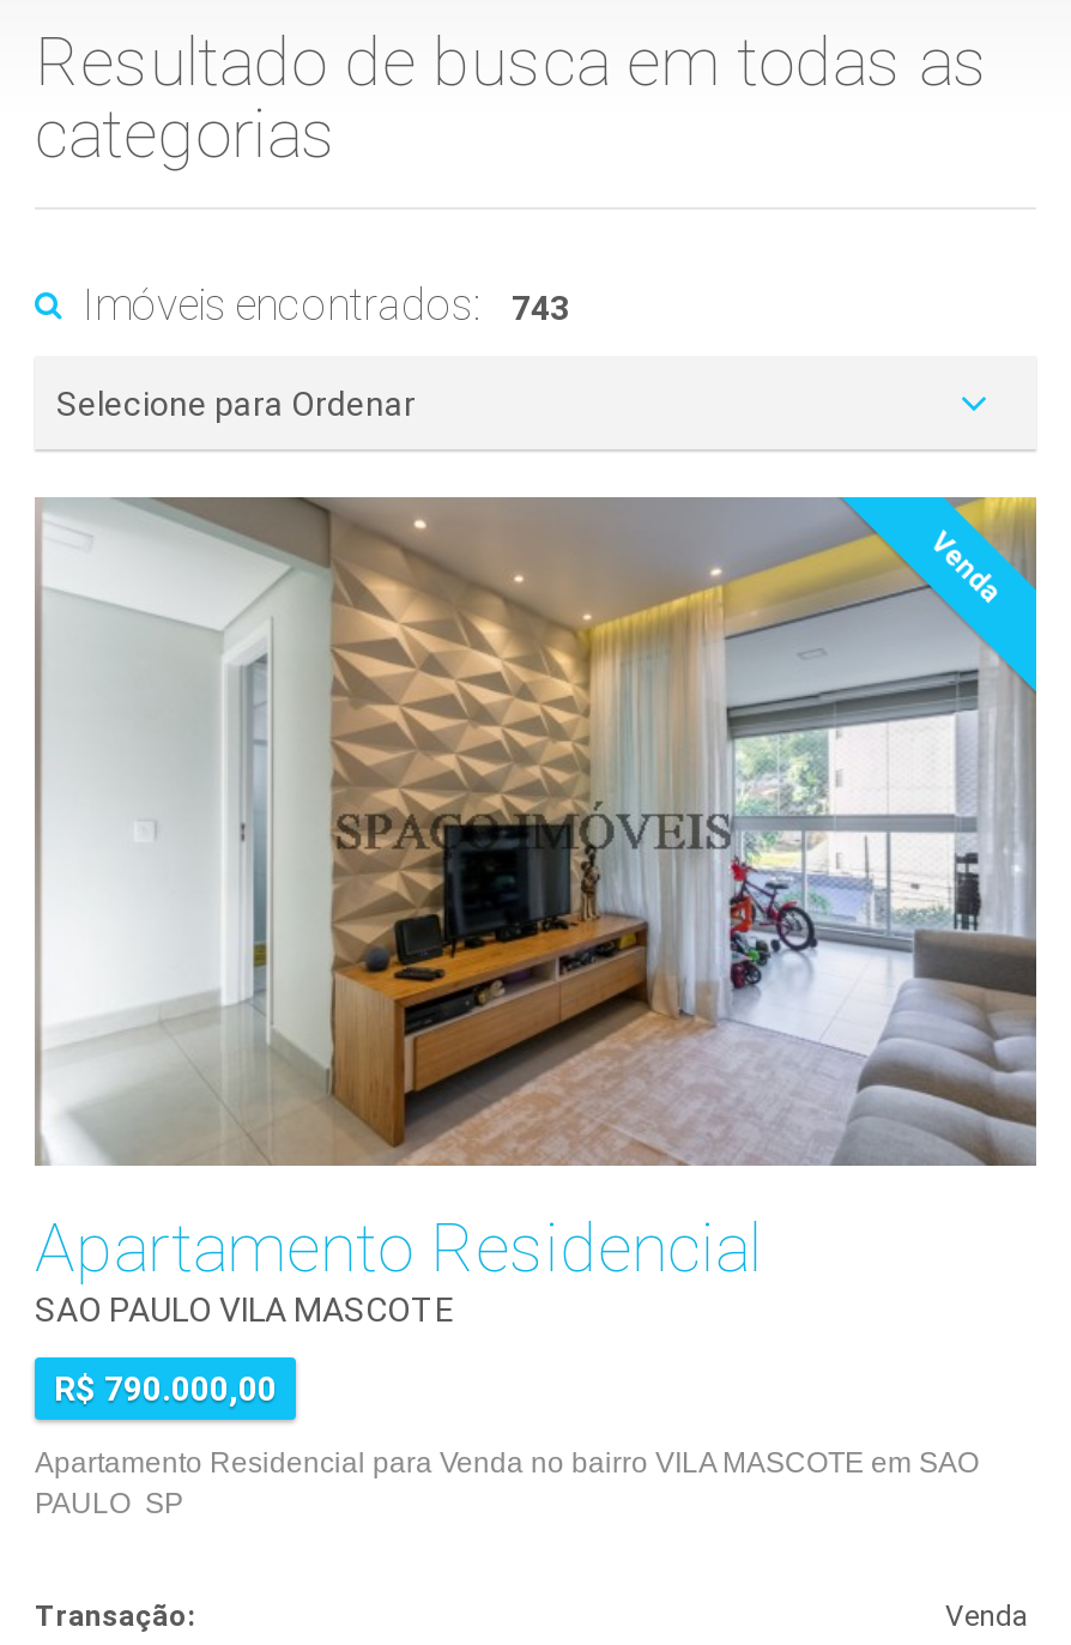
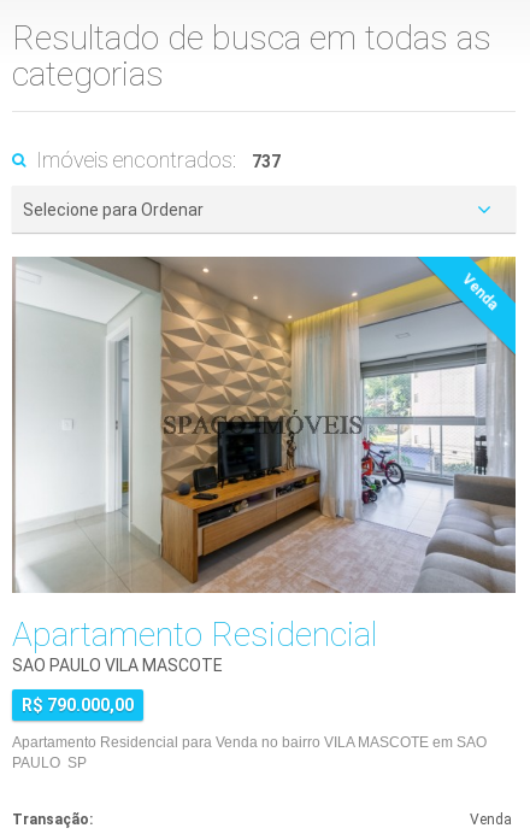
[73,279,569,329] Imóveis encontrados: 743 -> [31,147,281,172] Imóveis encontrados: 737

